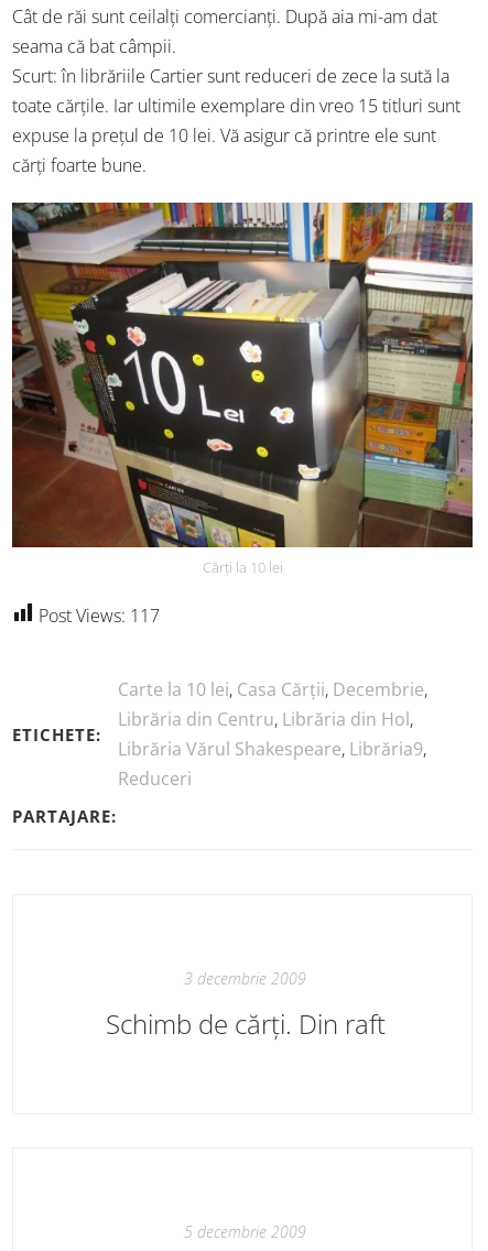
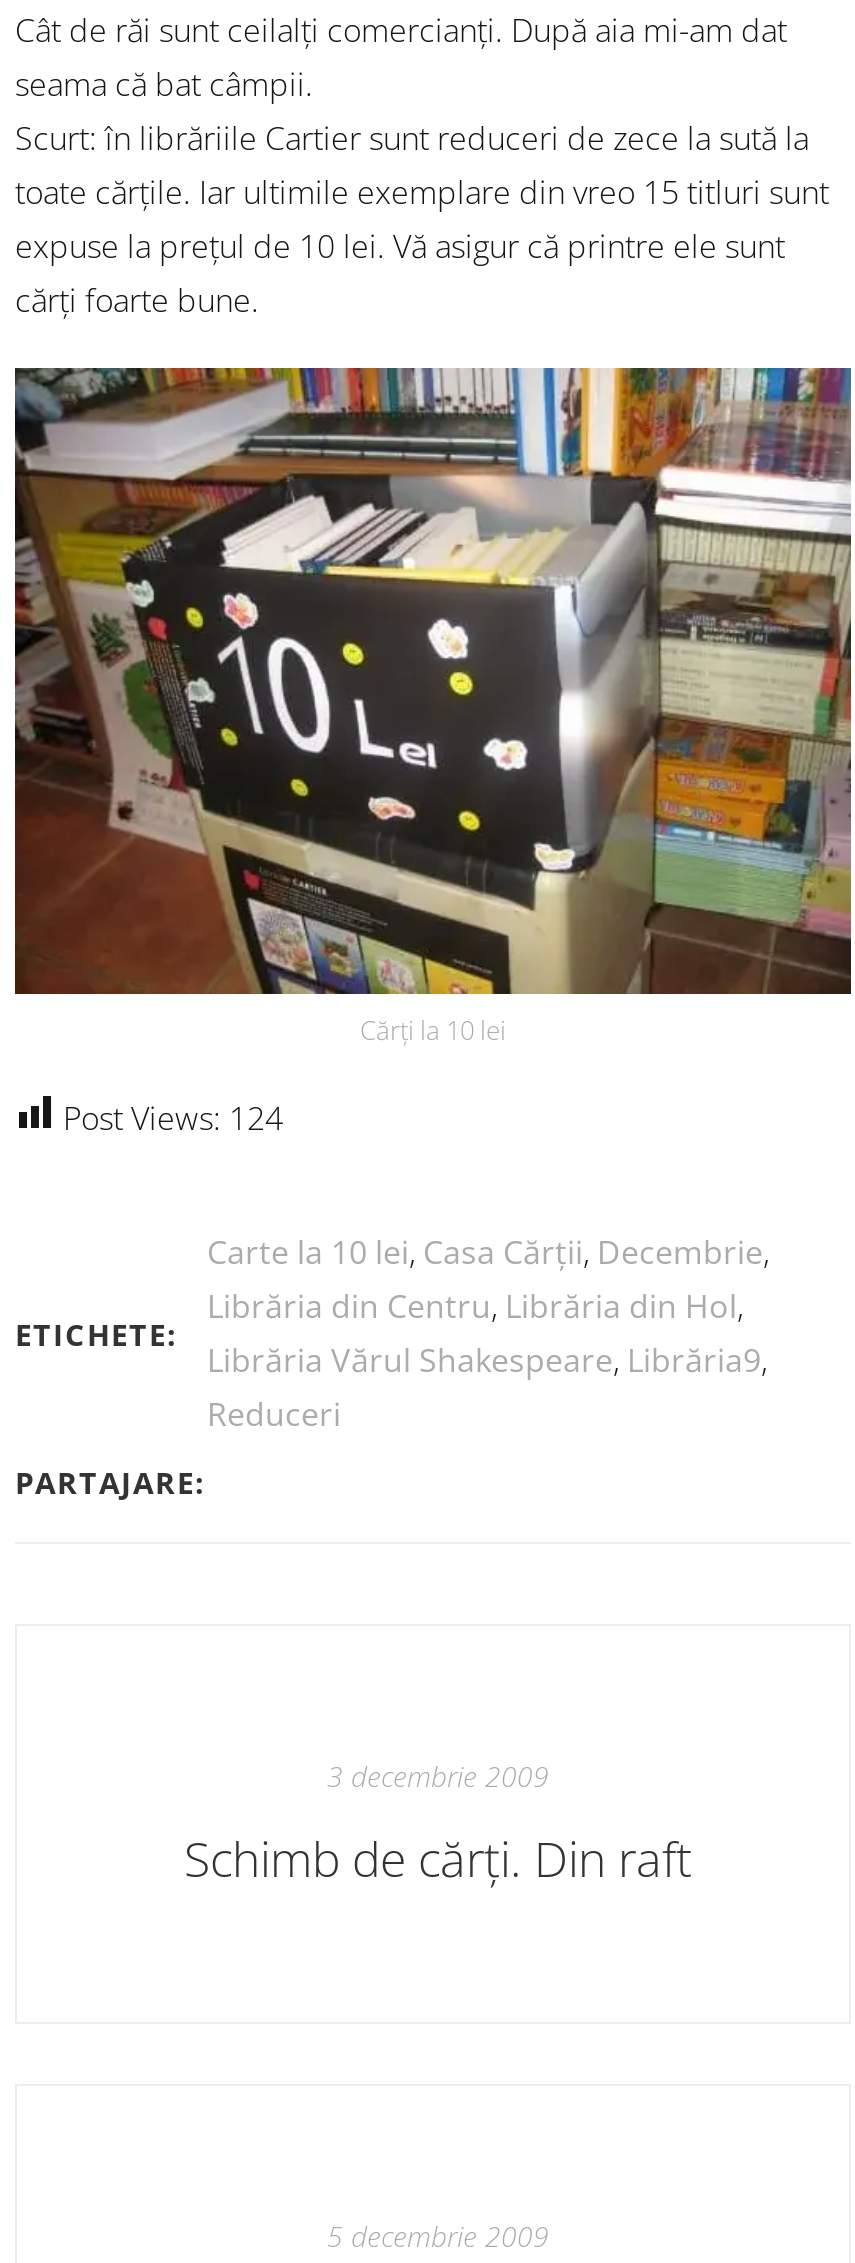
[39,603,160,627] Post Views: 117 -> [63,1095,283,1139] Post Views: 124

